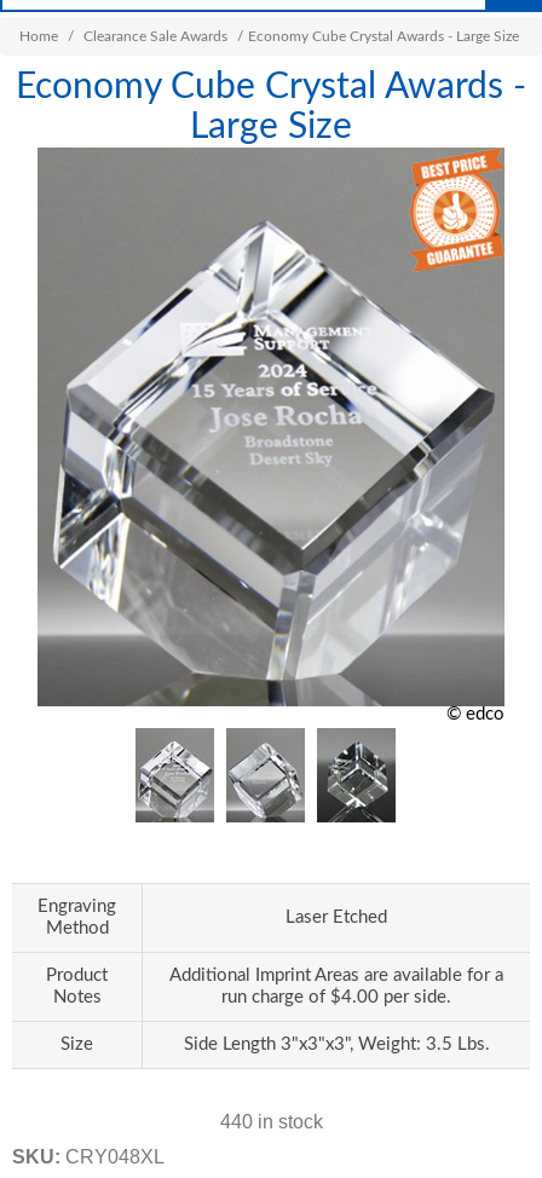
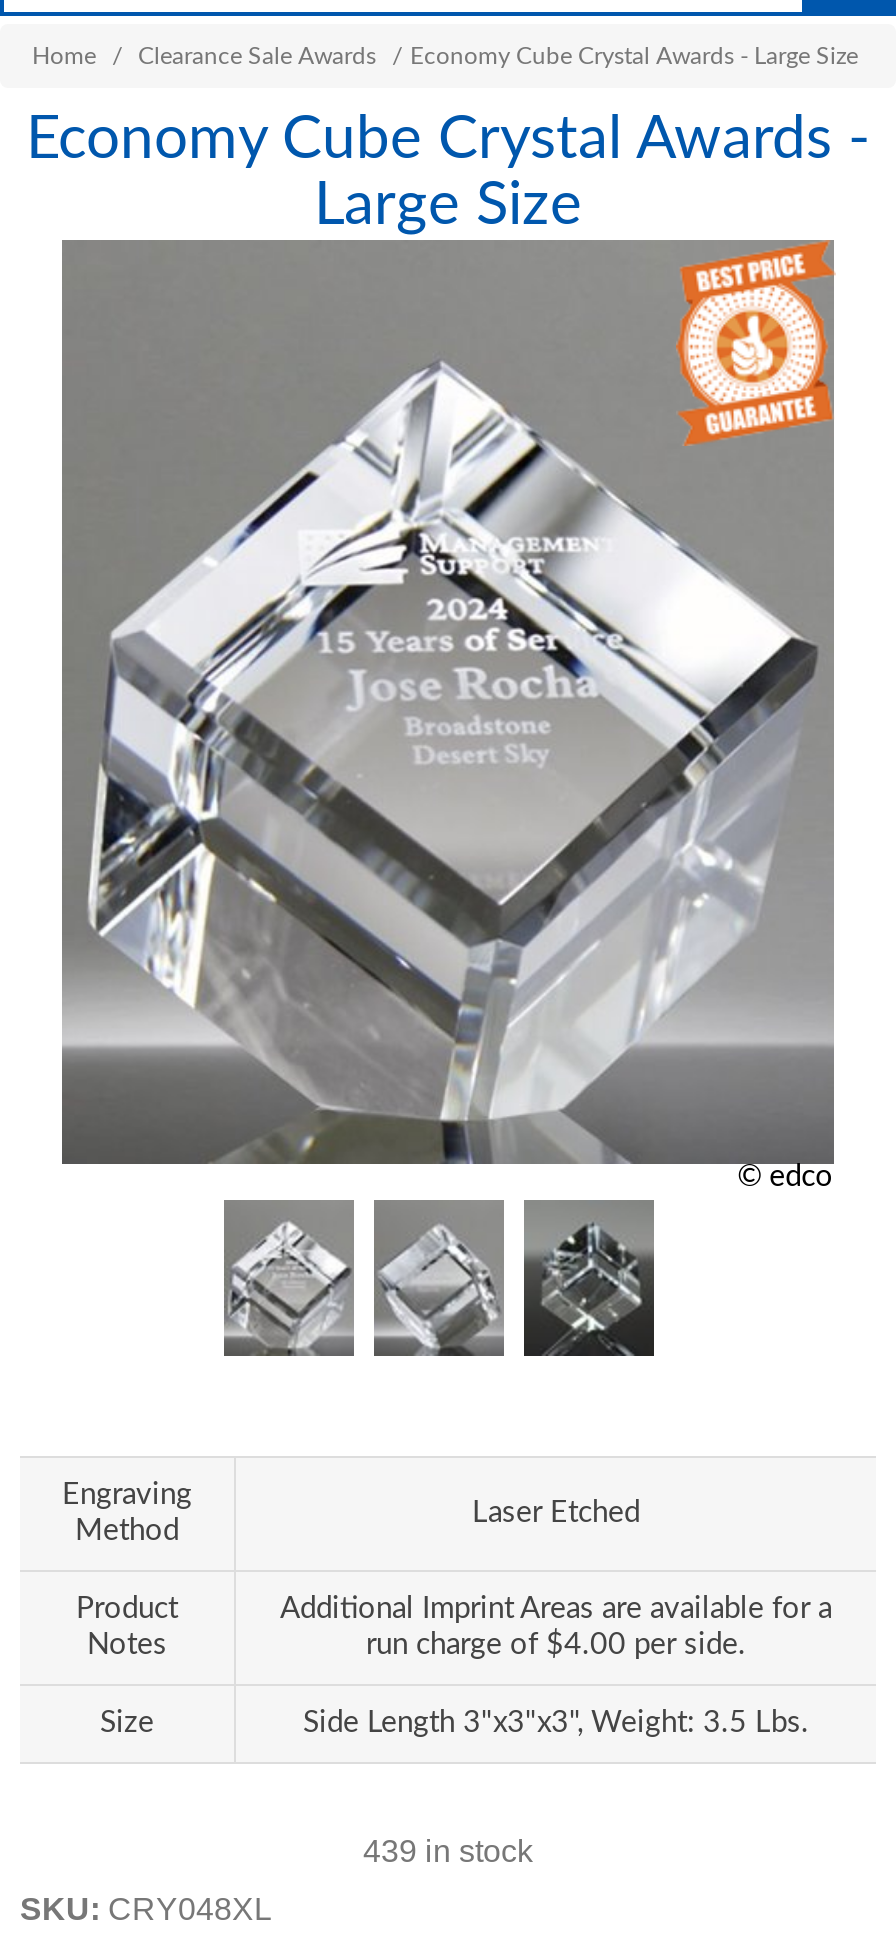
[220,1111,322,1132] 440 in stock -> [363,1834,533,1868] 439 in stock

